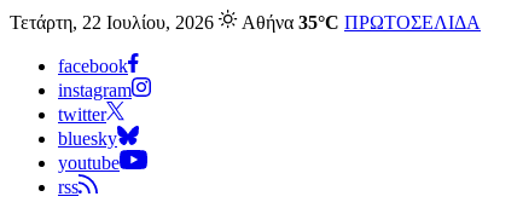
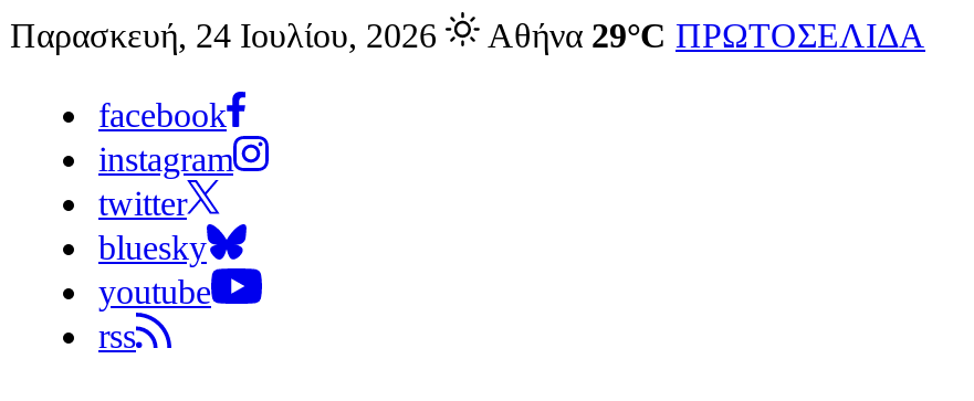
[10,12,214,33] Τετάρτη, 22 Ιουλίου, 2026 -> [10,17,437,54] Παρασκευή, 24 Ιουλίου, 2026
[242,12,481,33] Αθήνα 35°C ΠΡΩΤΟΣΕΛΙΔΑ -> [488,17,925,54] Αθήνα 29°C ΠΡΩΤΟΣΕΛΙΔΑ

